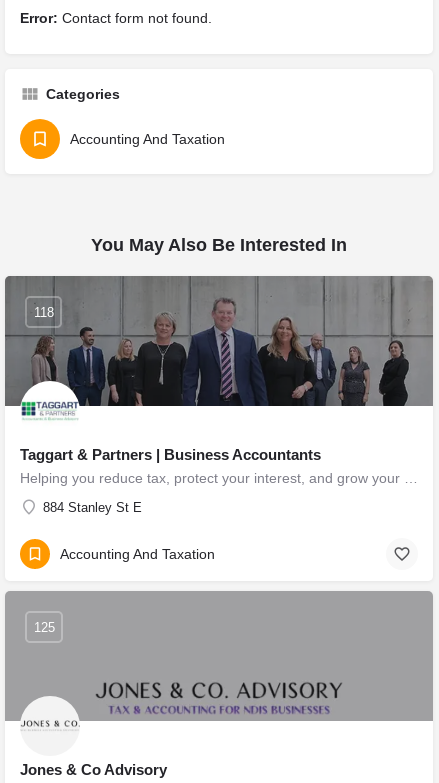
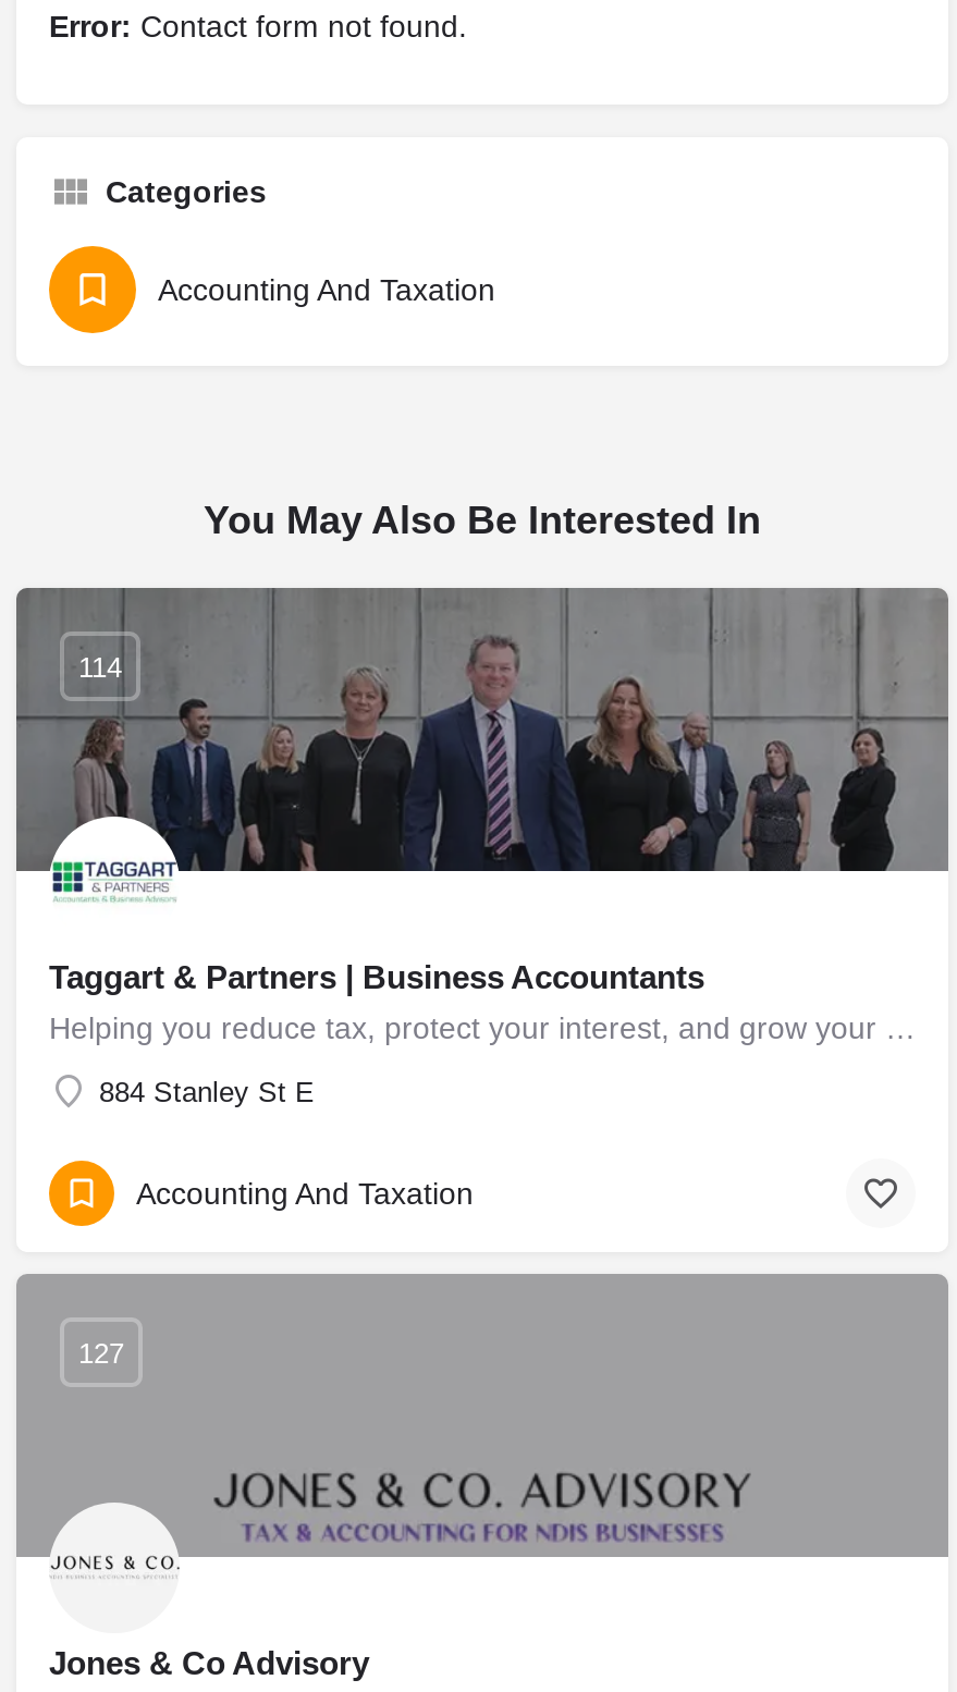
[33,305,53,320] 118 -> [78,651,122,684] 114
[33,620,54,635] 125 -> [78,1337,124,1369] 127

